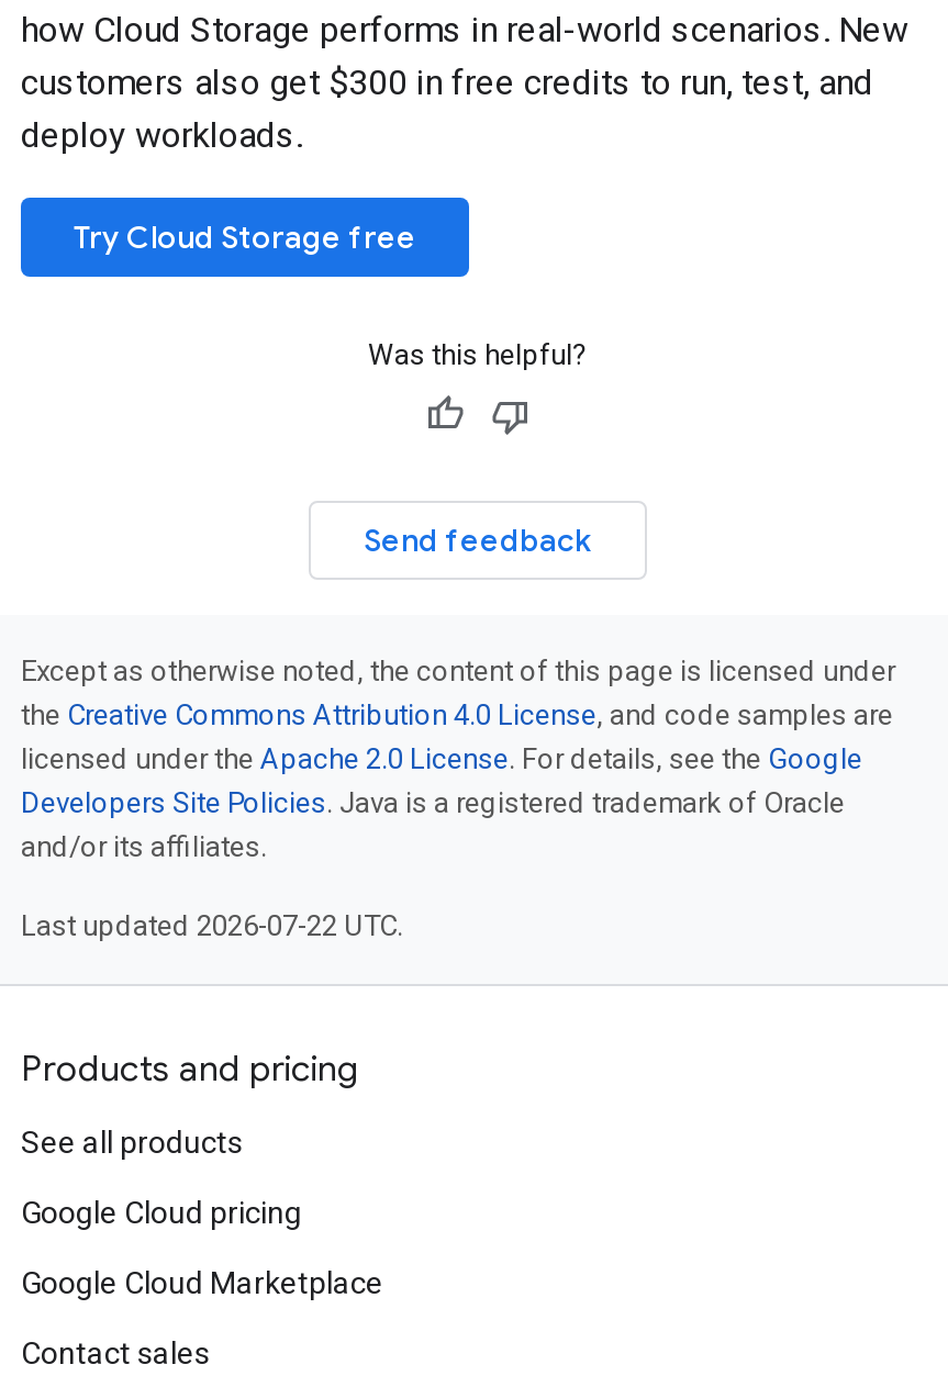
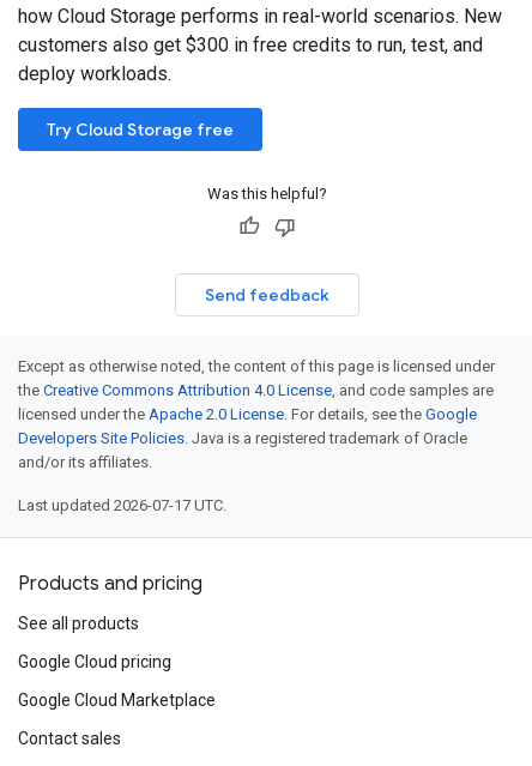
[21,909,403,942] Last updated 2026-07-22 UTC. -> [18,496,226,514] Last updated 2026-07-17 UTC.

